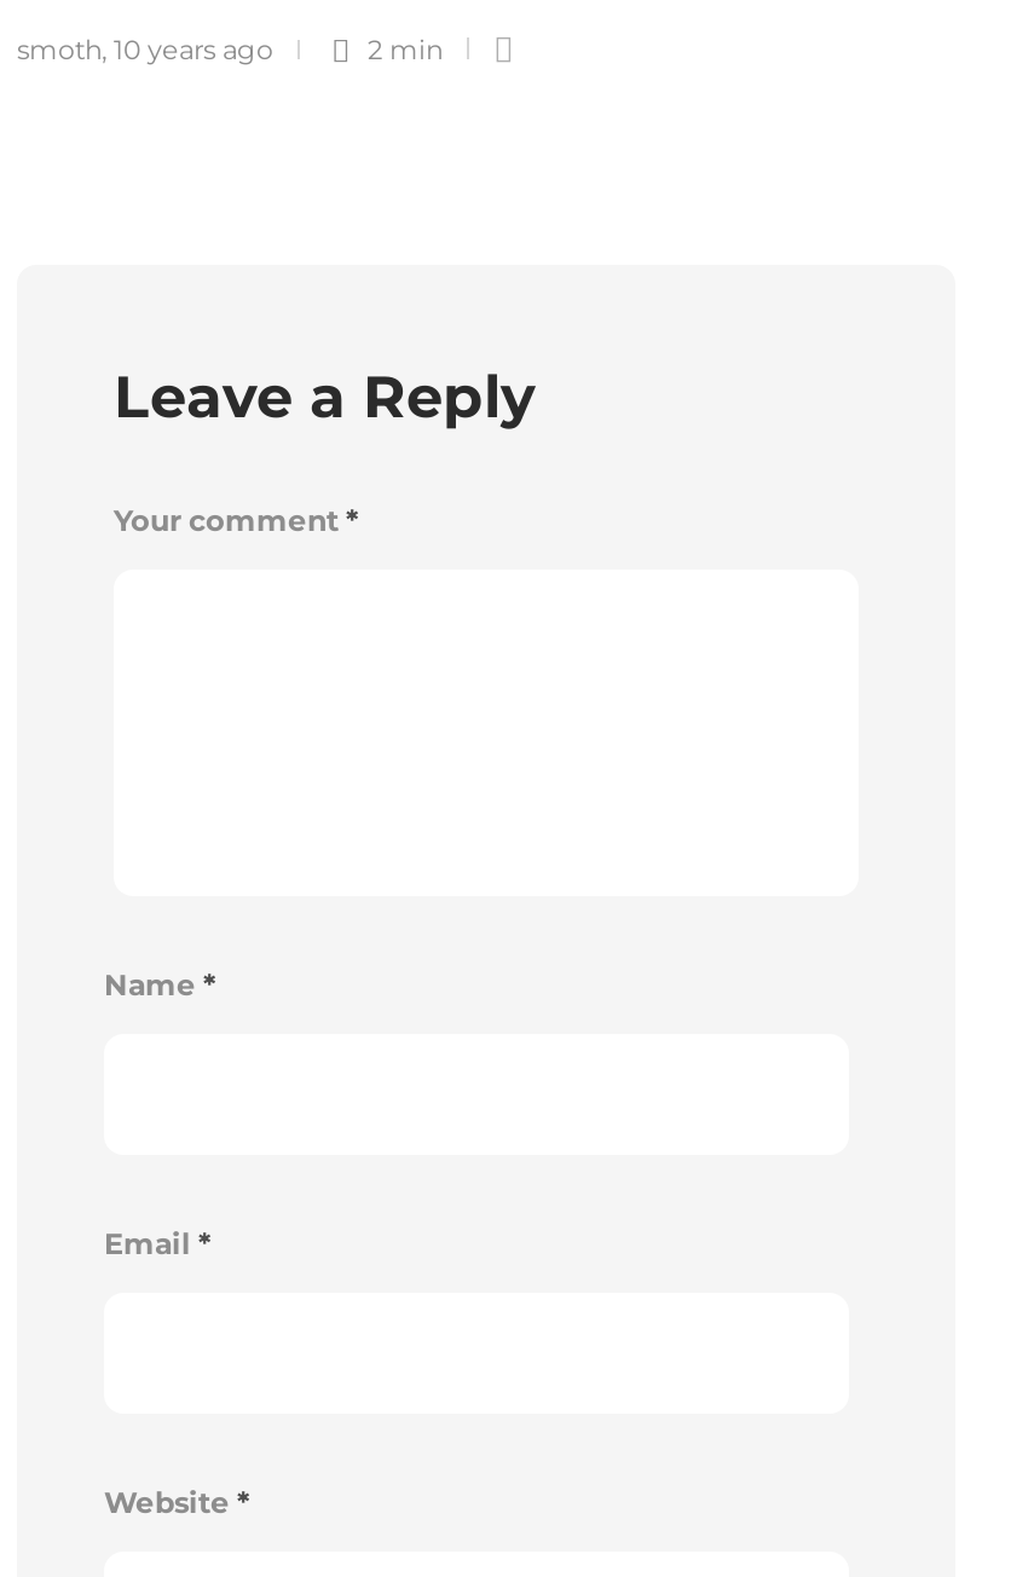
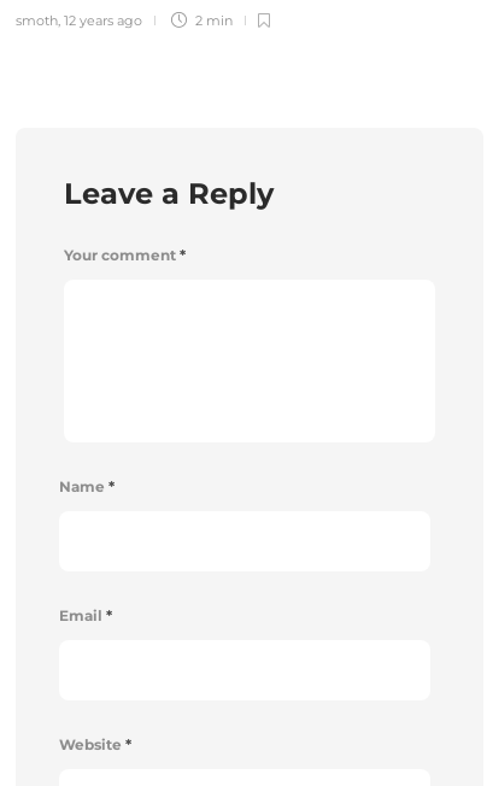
[17,33,273,67] smoth, 10 years ago -> [16,12,142,29] smoth, 12 years ago

